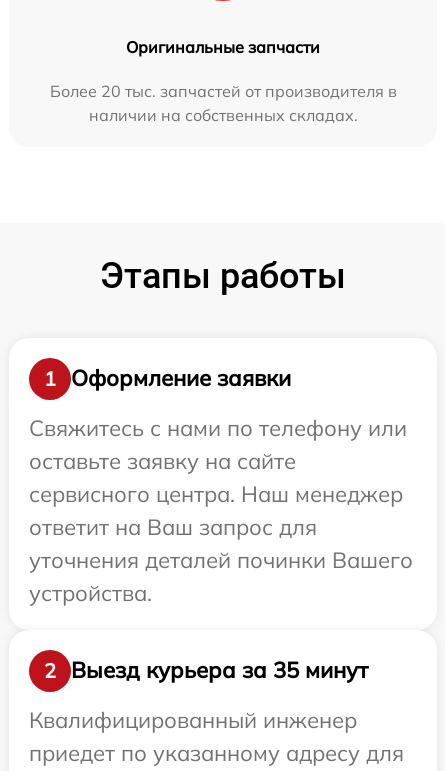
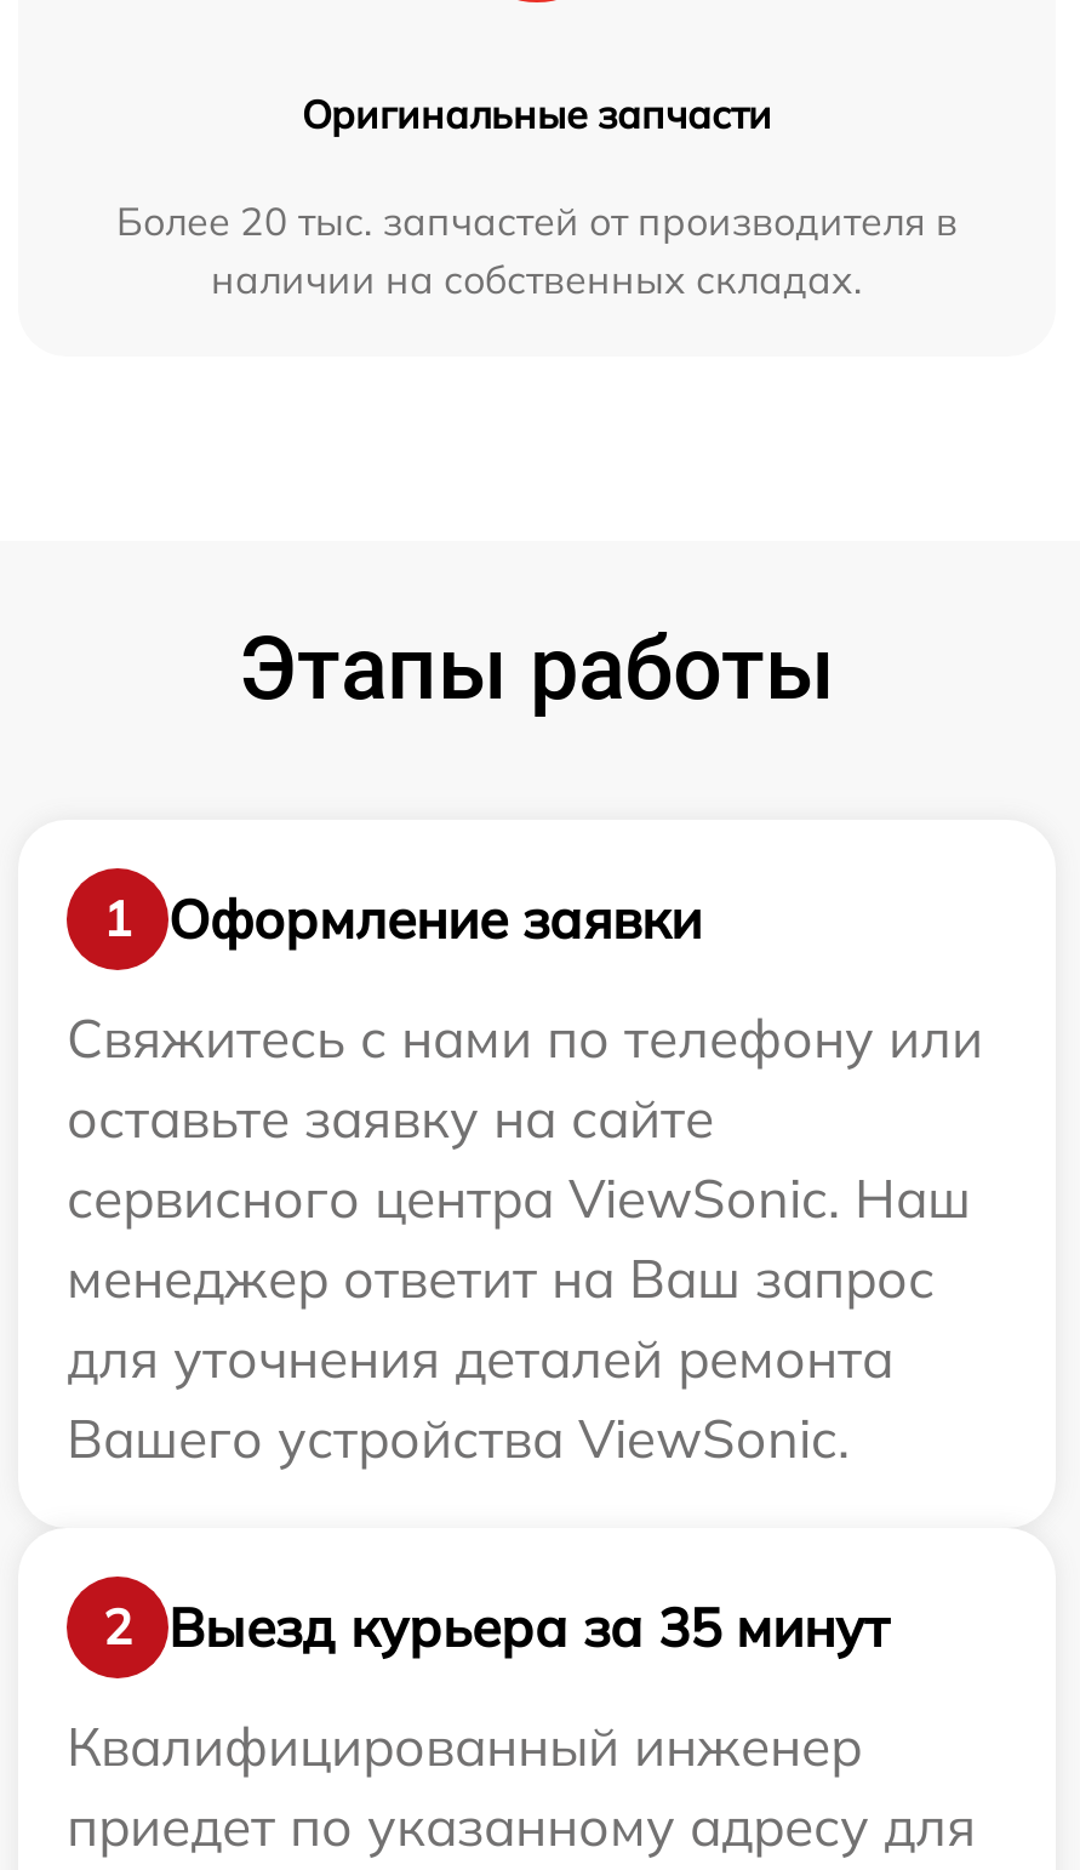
[29,480,413,607] сервисного центра. Наш менеджер | ответит на Ваш запрос для | уточнения деталей починки Вашего | устройства. -> [67,1164,971,1472] сервисного центра ViewSonic. Наш | менеджер ответит на Ваш запрос | для уточнения деталей ремонта | Вашего устройства ViewSonic.

